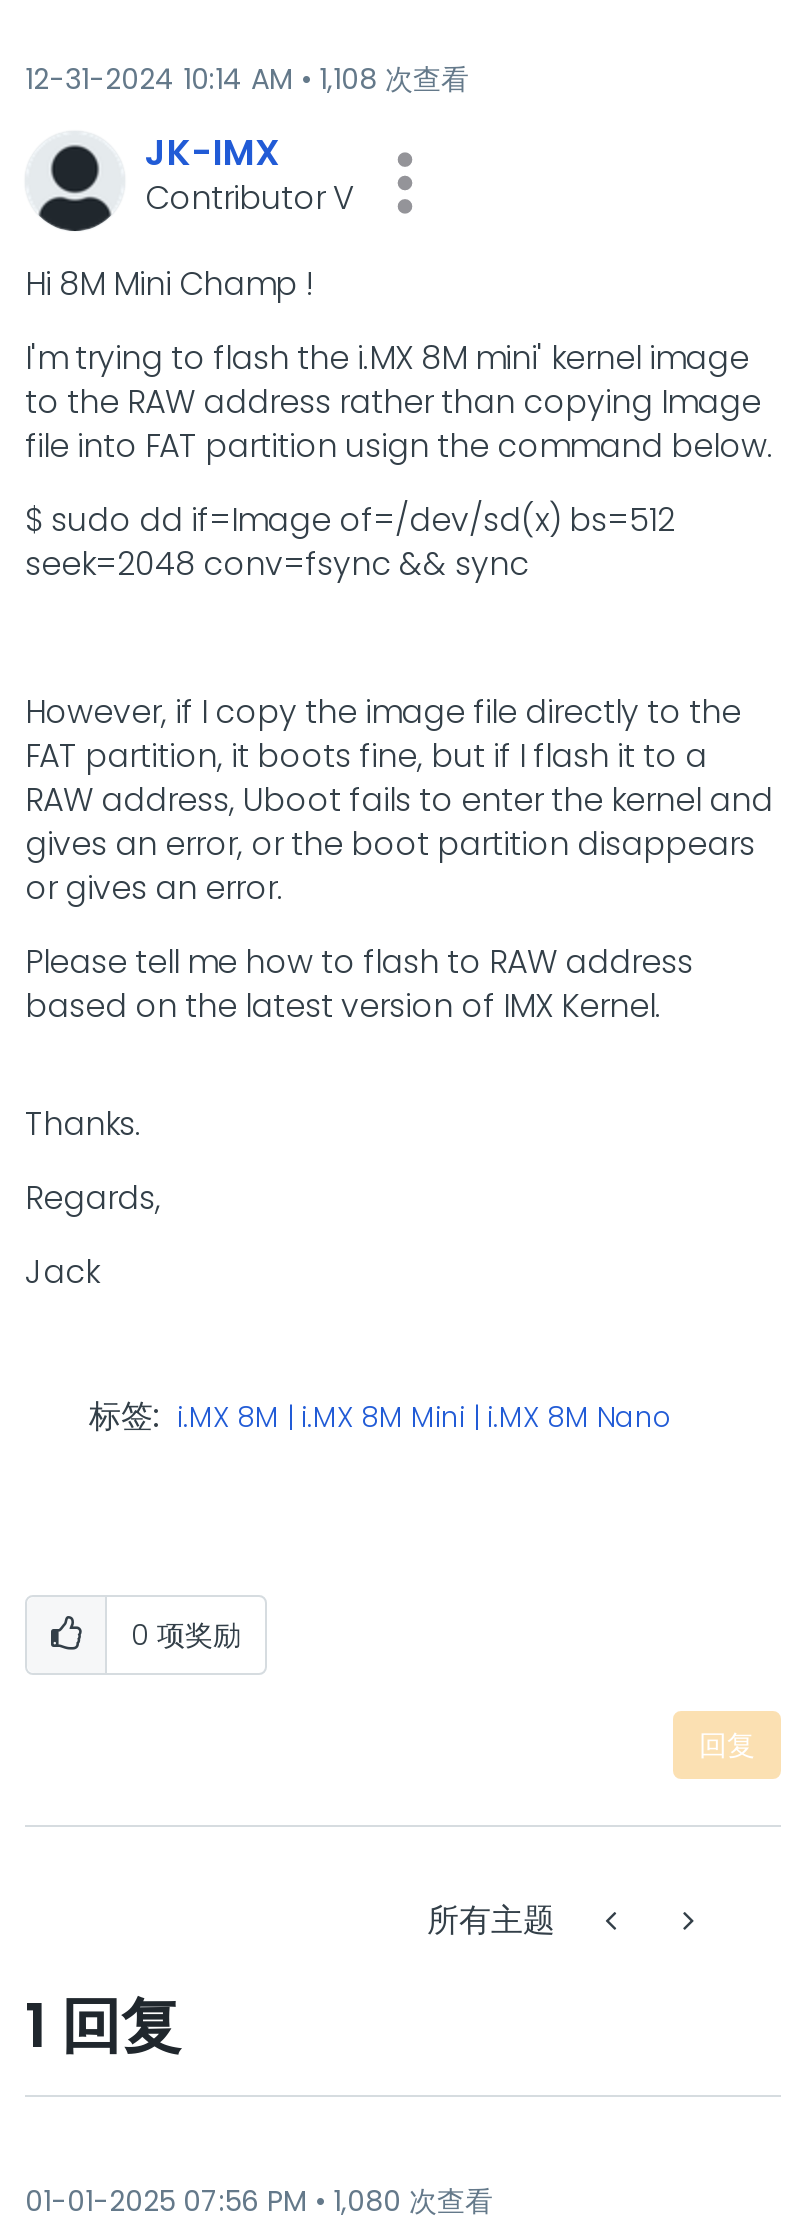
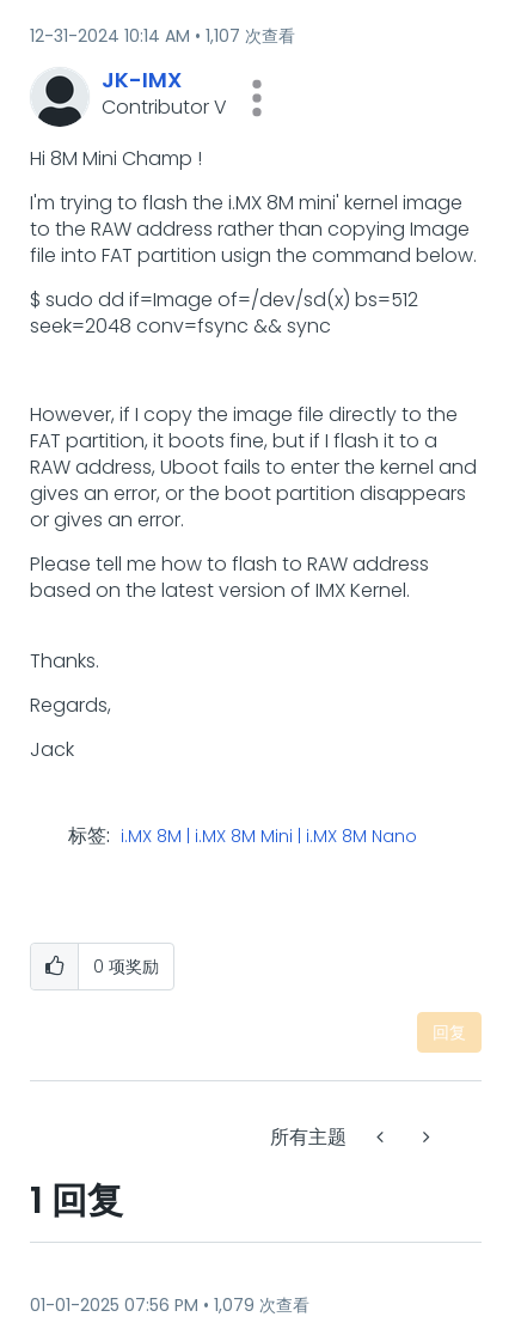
[25,59,469,99] 12-31-2024 10:14 AM 1,108 次查看 -> [30,24,295,48] 12-31-2024 10:14 AM 1,107 次查看
[25,2181,493,2221] 01-01-2025 07:56 PM 1,080 次查看 -> [30,1293,309,1317] 01-01-2025 07:56 PM 1,079 次查看

